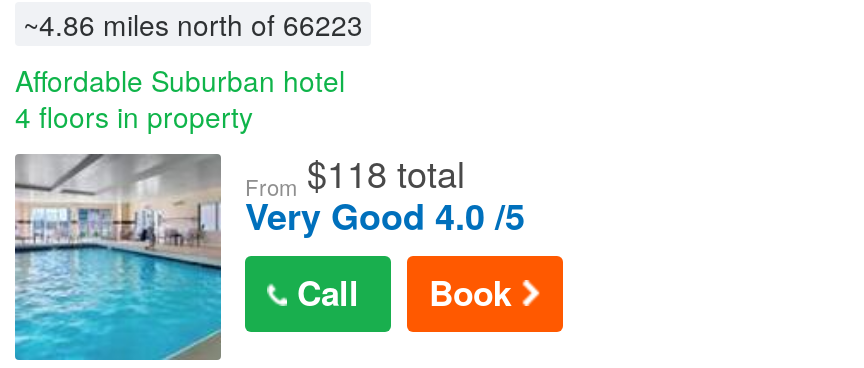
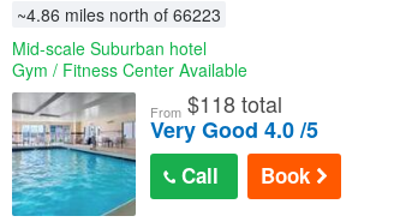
[15,60,345,136] Affordable Suburban hotel | 4 floors in property -> [12,36,247,82] Mid-scale Suburban hotel | Gym / Fitness Center Available

